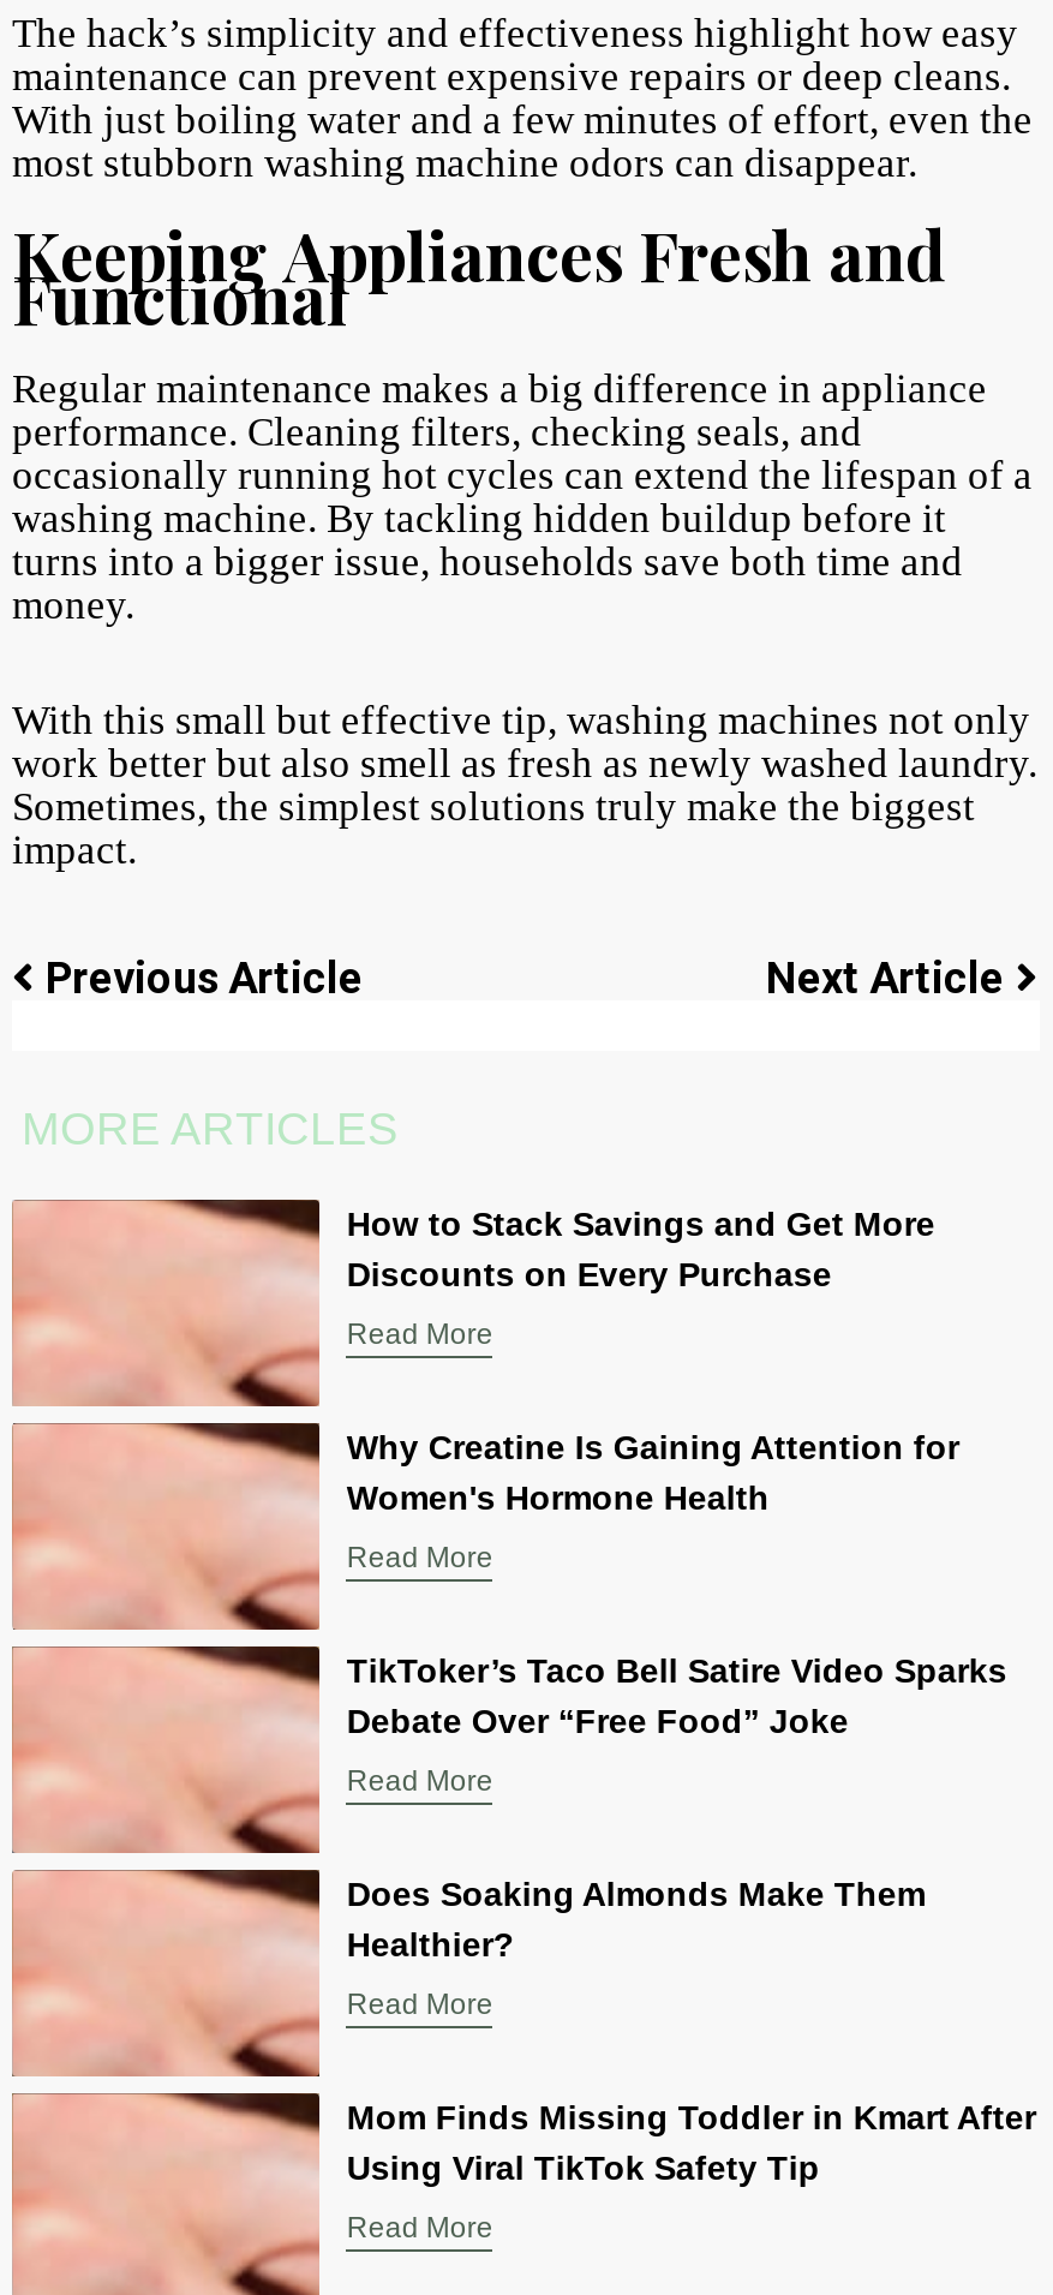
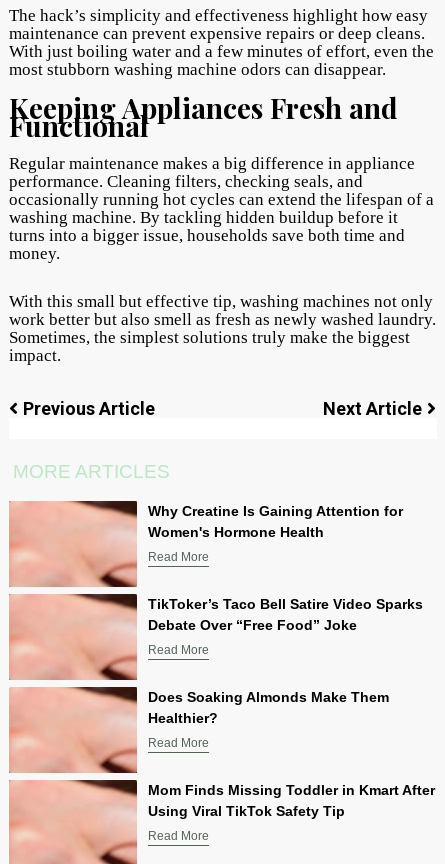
[347,1205,935,1351] How to Stack Savings and Get More | Discounts on Every Purchase | Read More -> none

